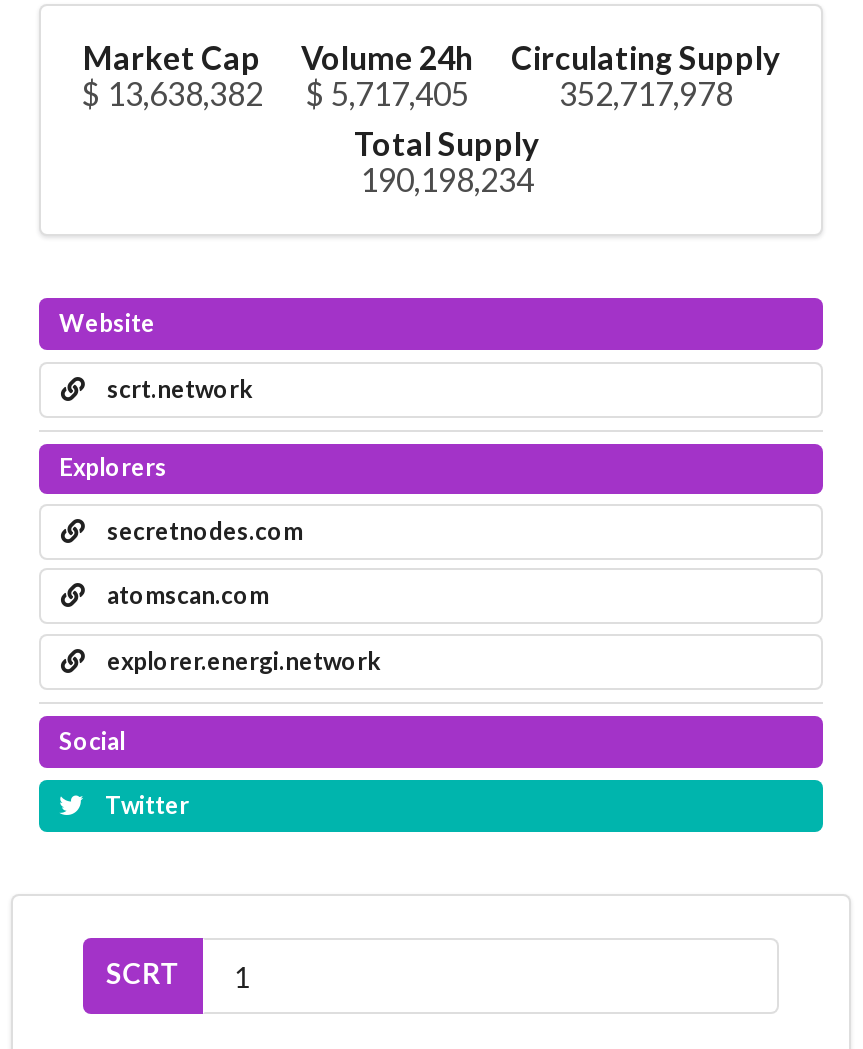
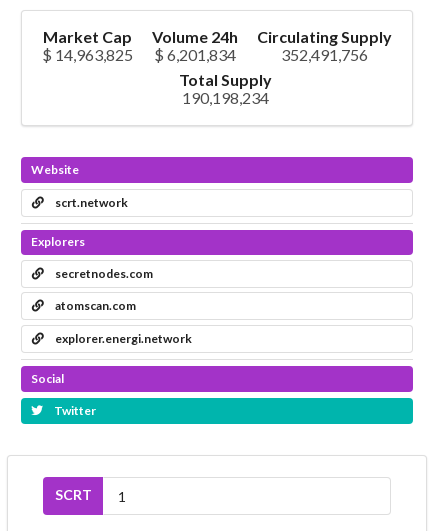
[81,75,263,113] $ 13,638,382 -> [42,45,133,64] $ 14,963,825
[305,75,469,113] $ 5,717,405 -> [154,45,236,64] $ 6,201,834
[559,75,733,113] 352,717,978 -> [281,45,368,64] 352,491,756

